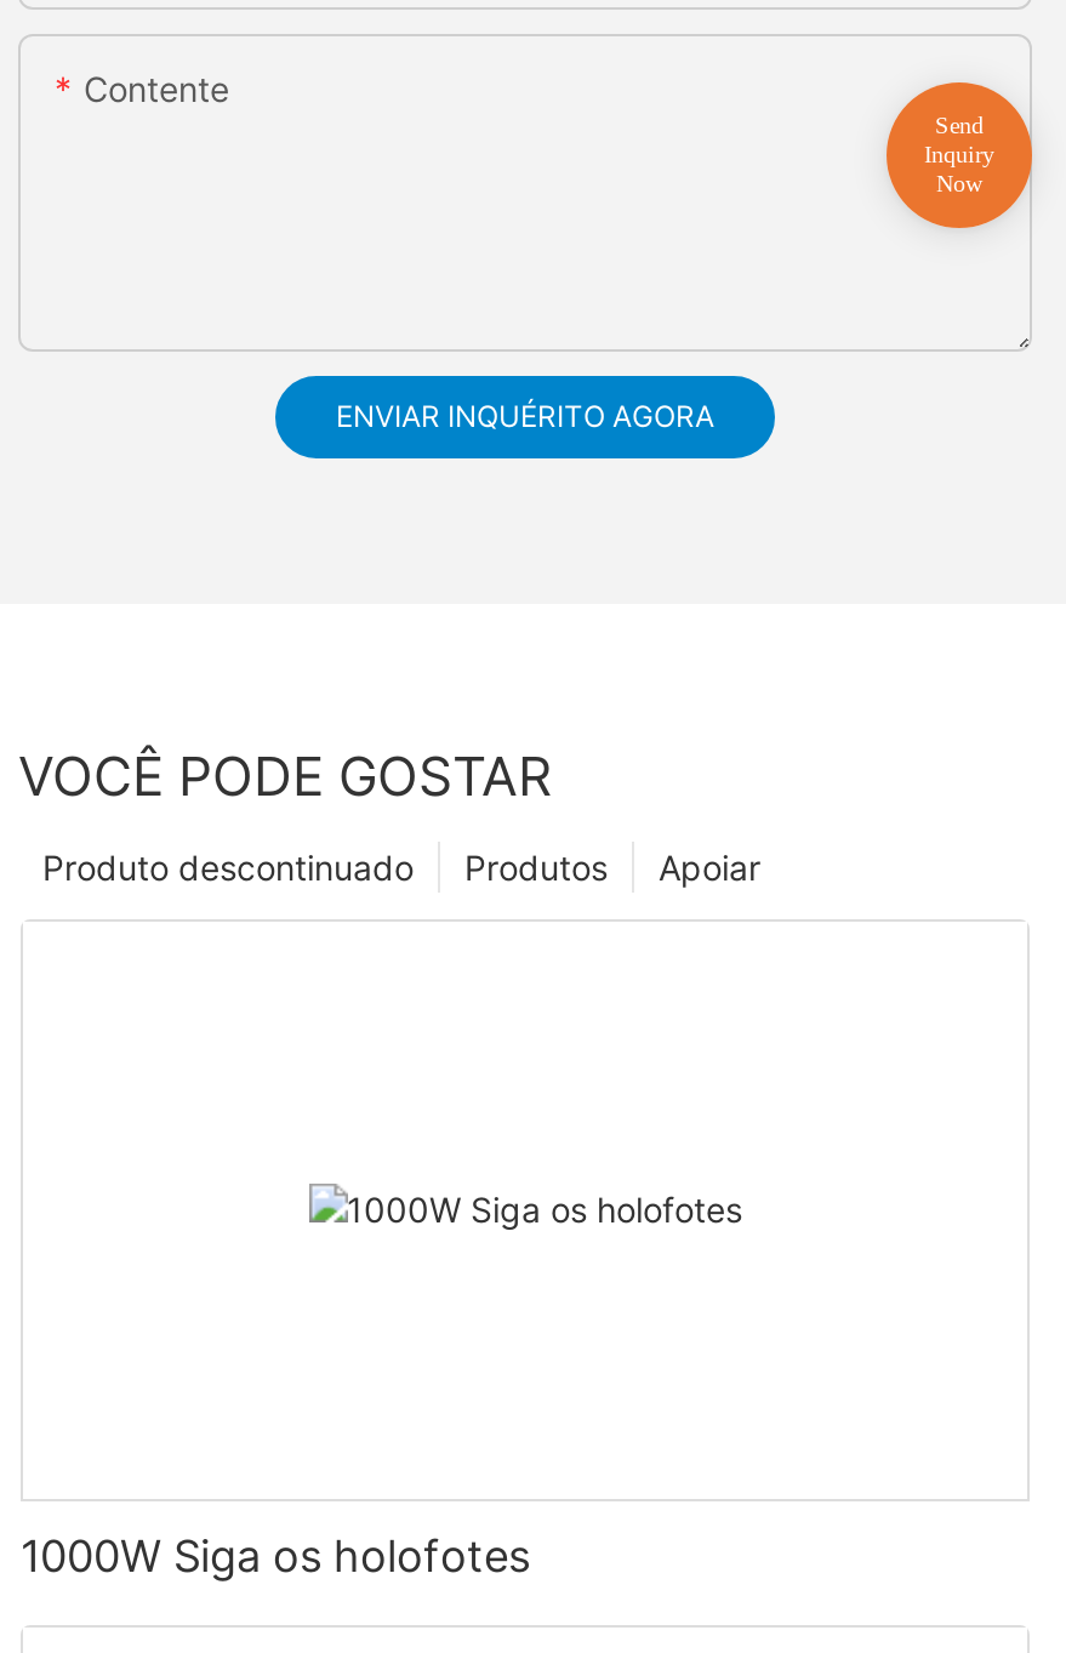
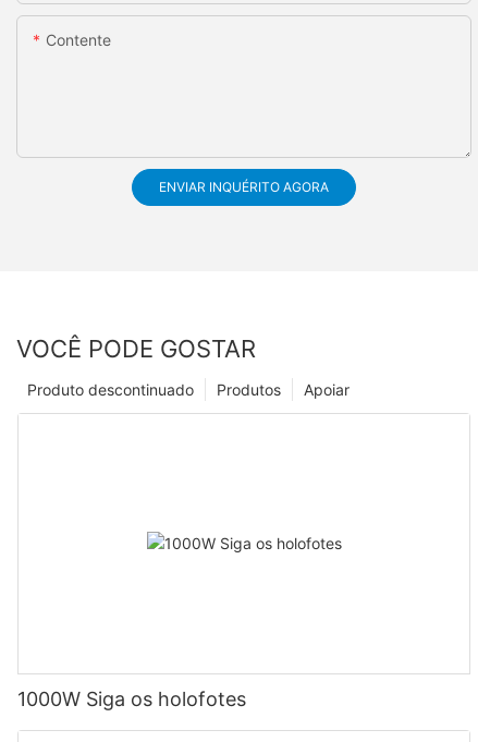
[884,80,1034,230] [image] -> none

